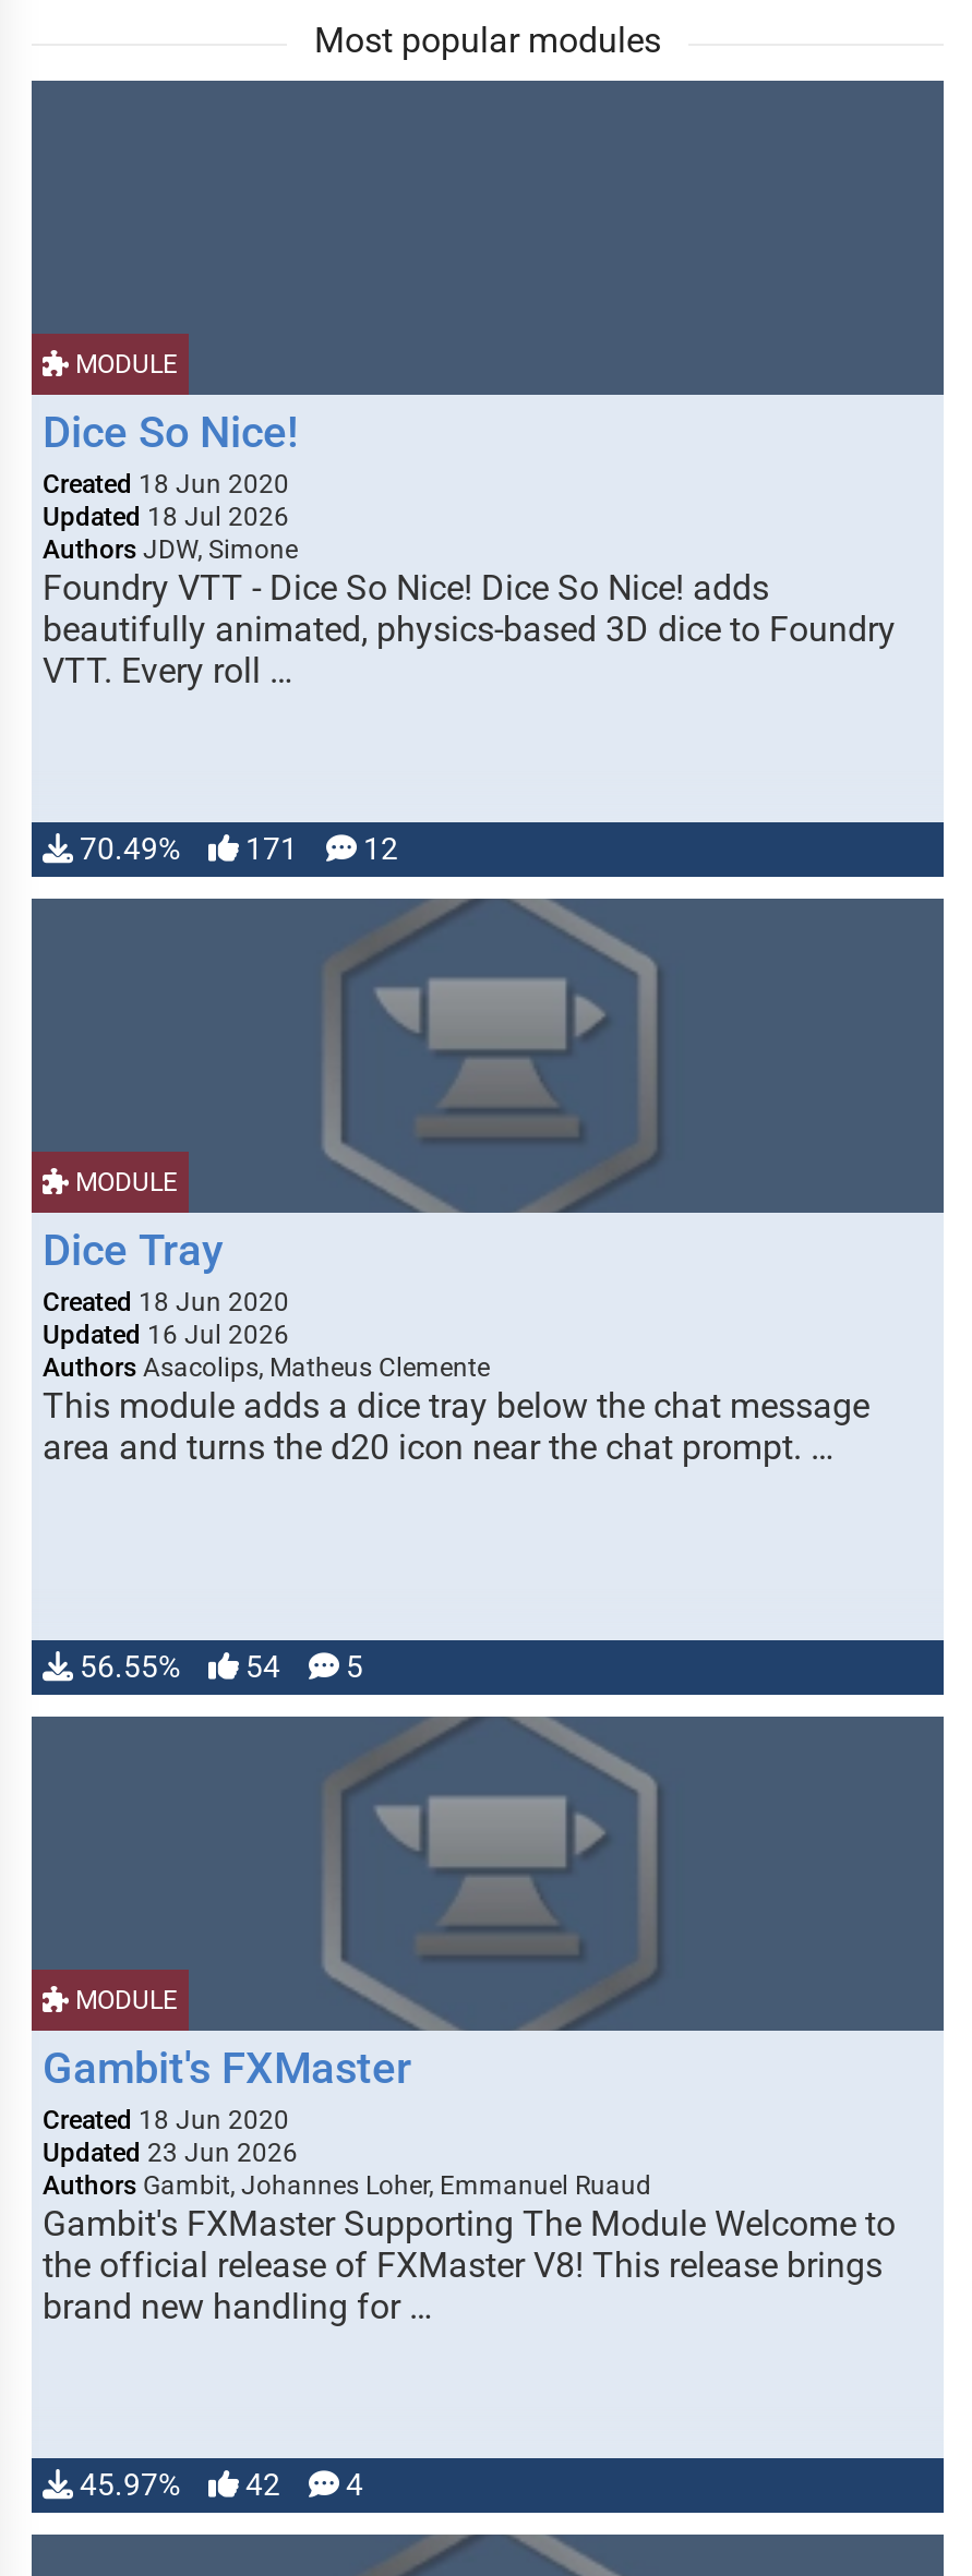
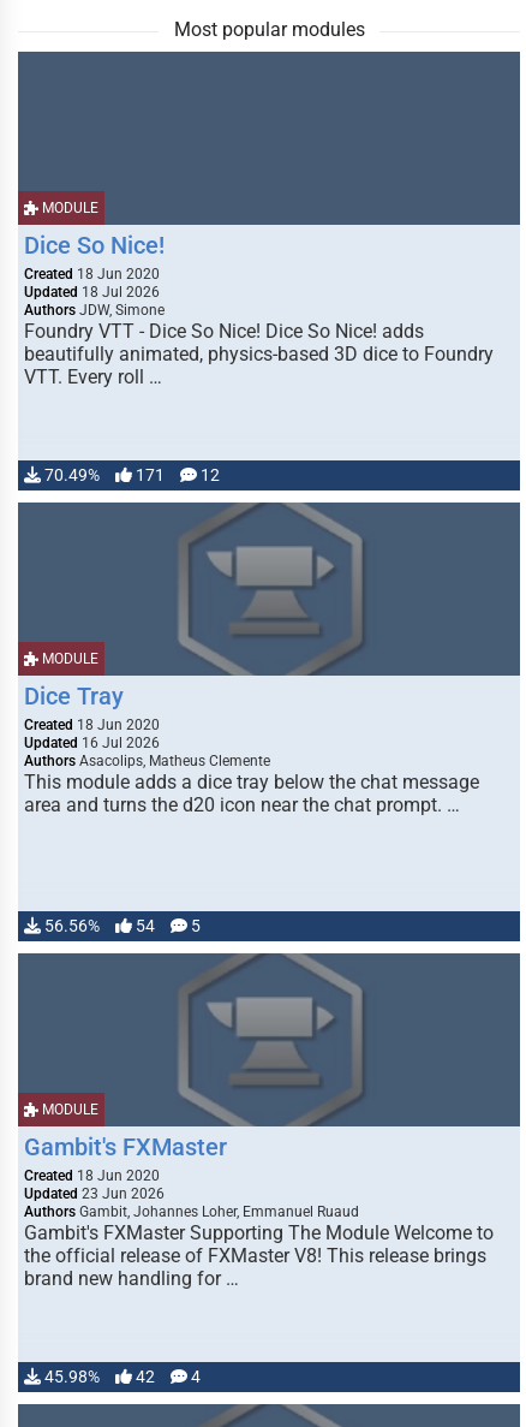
[73,1649,363,1684] 56.55% 54 5 -> [41,916,201,935] 56.56% 54 5
[73,2467,363,2502] 45.97% 42 4 -> [41,1367,201,1386] 45.98% 42 4

